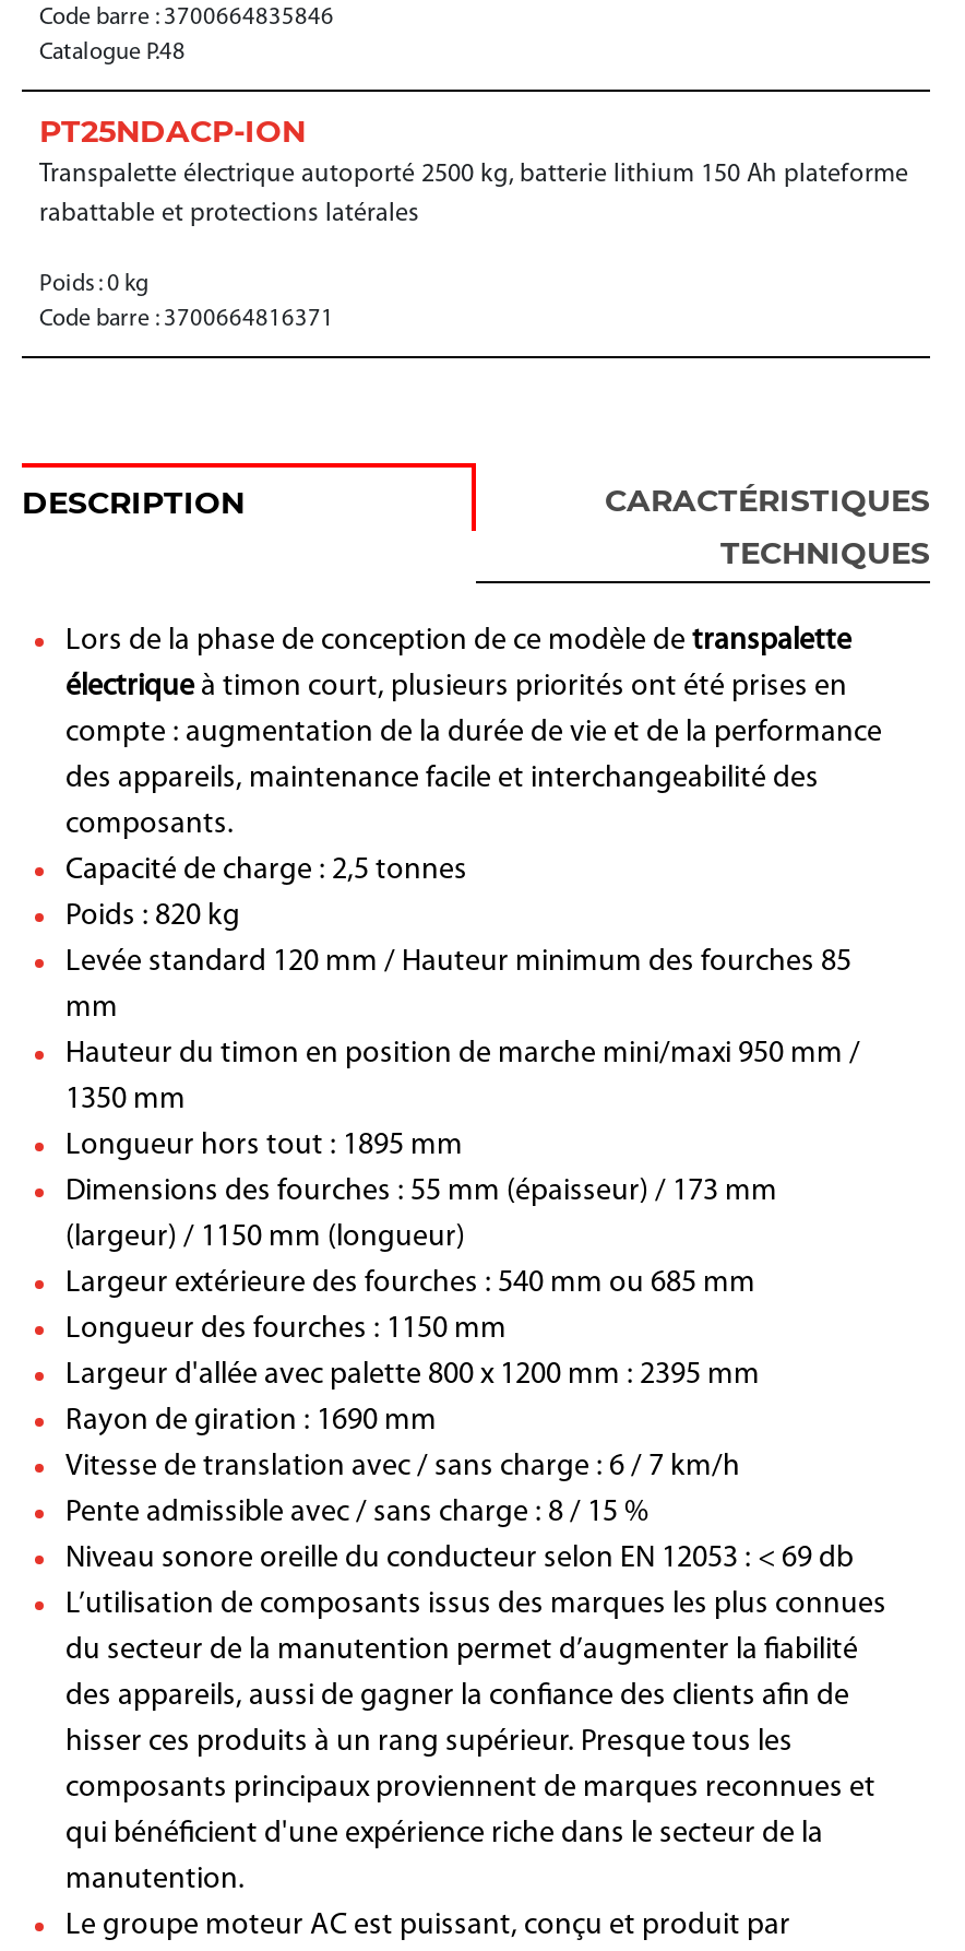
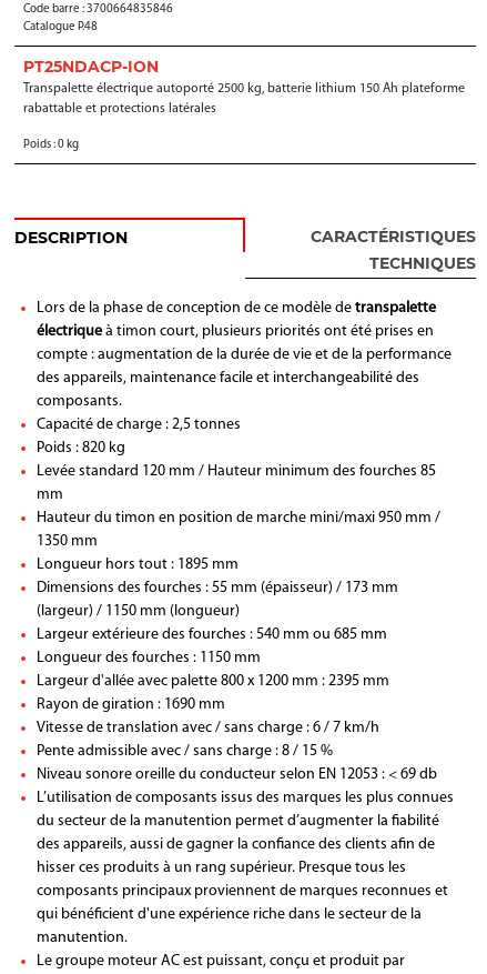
[39,308,334,332] Code barre : 3700664816371 -> none

